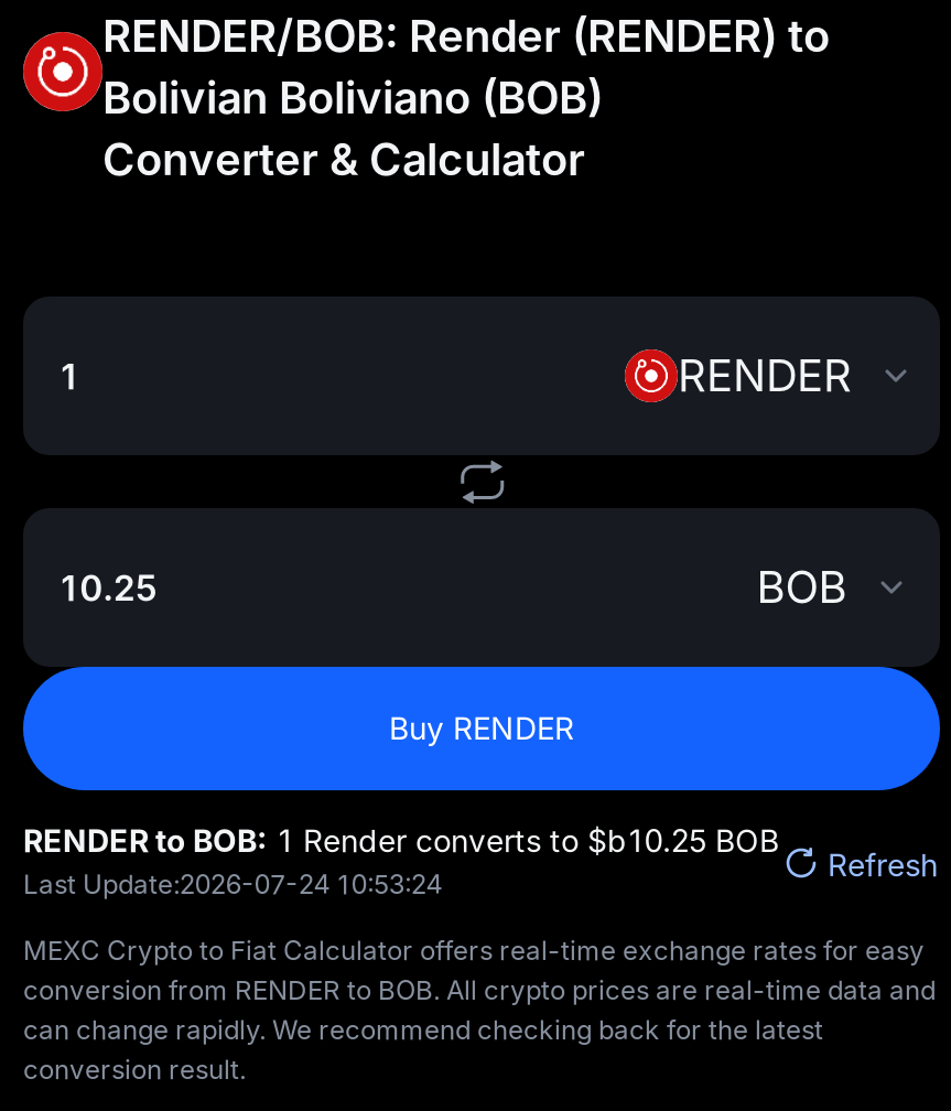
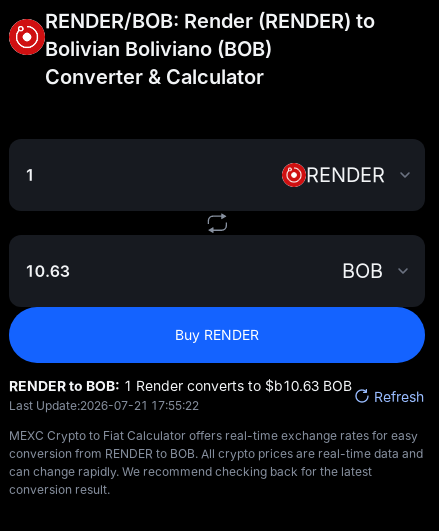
[23,821,779,859] RENDER to BOB: 1 Render converts to $b10.25 BOB -> [9,377,352,394] RENDER to BOB: 1 Render converts to $b10.63 BOB
[23,867,442,900] Last Update:2026-07-24 10:53:24 -> [9,398,199,413] Last Update:2026-07-21 17:55:22

